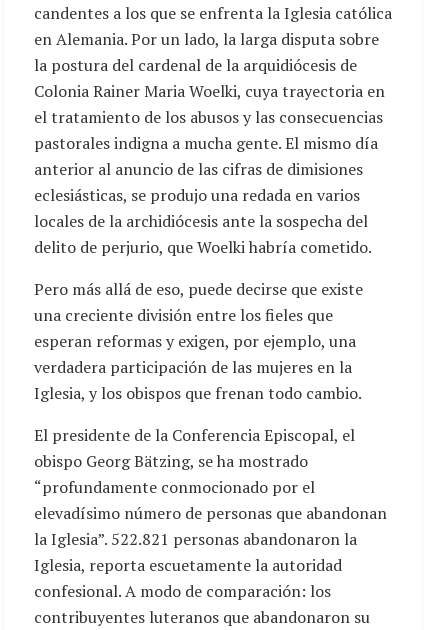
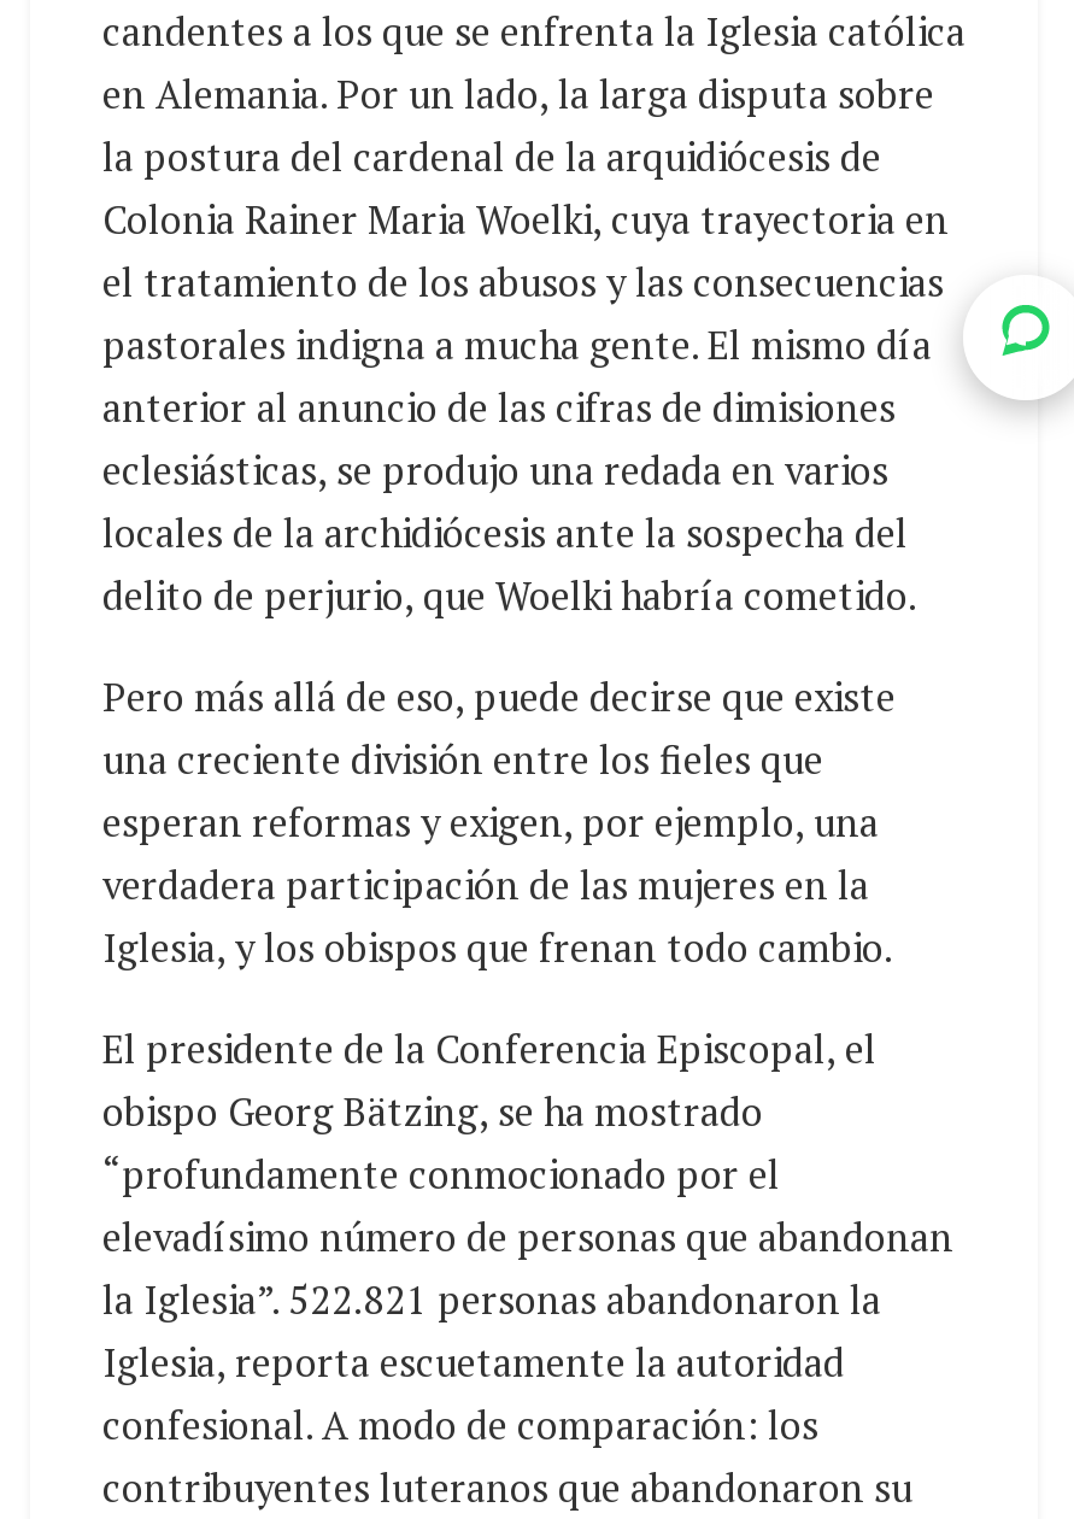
none -> [953,301,1067,420] [image]

